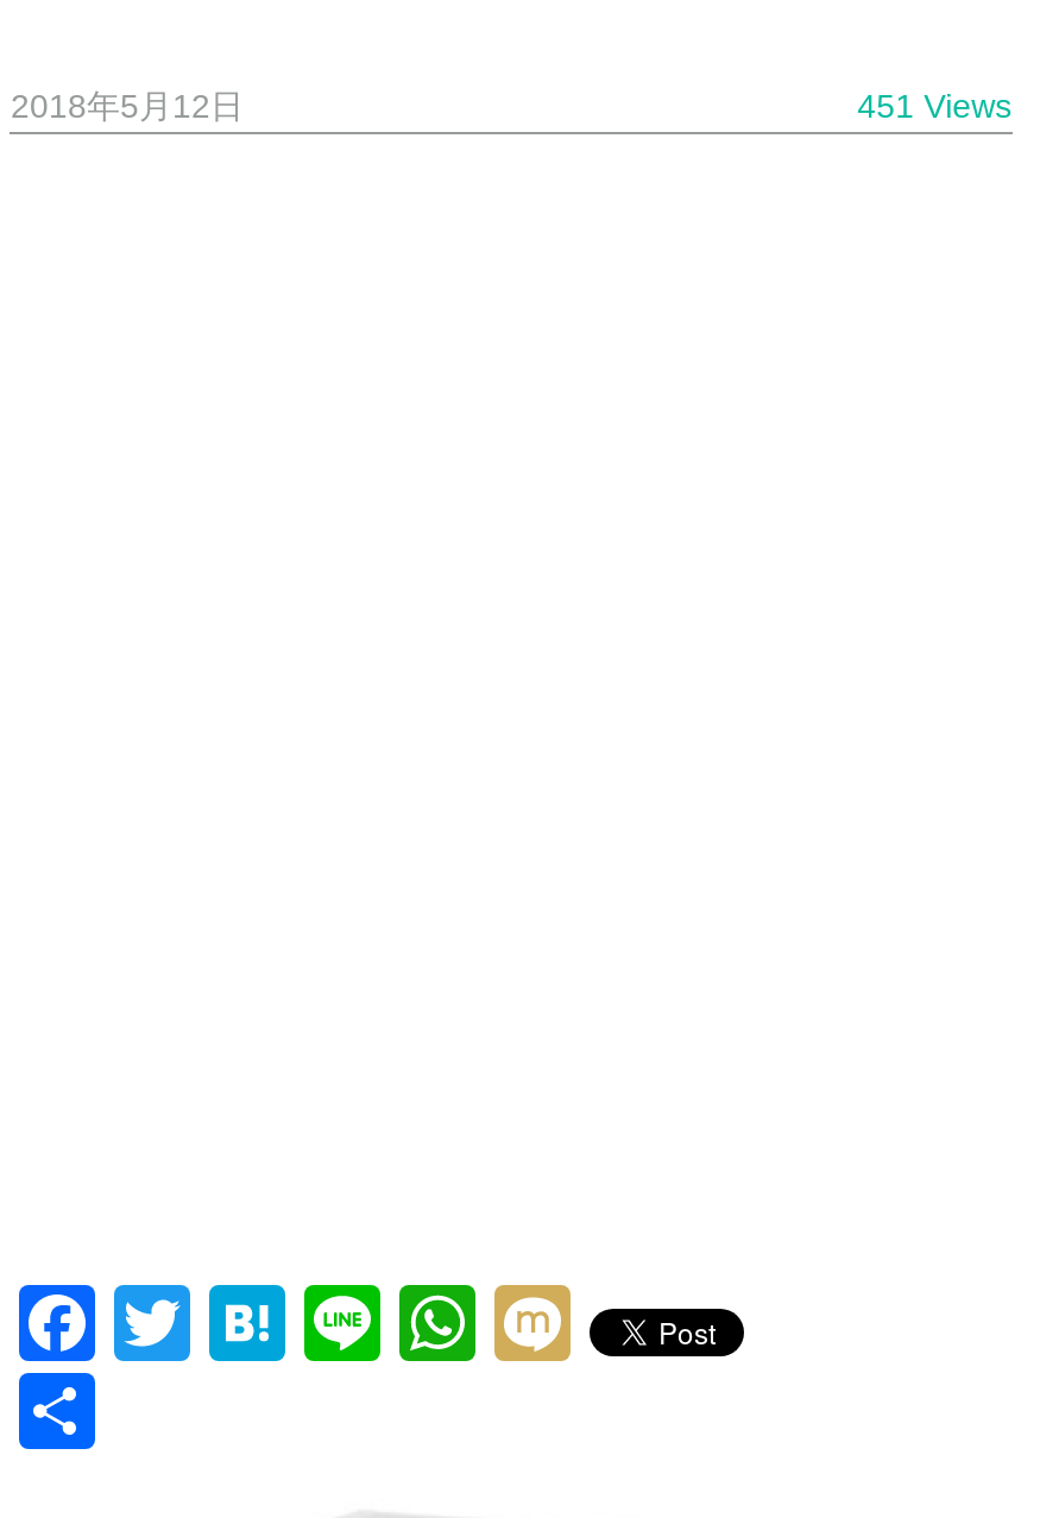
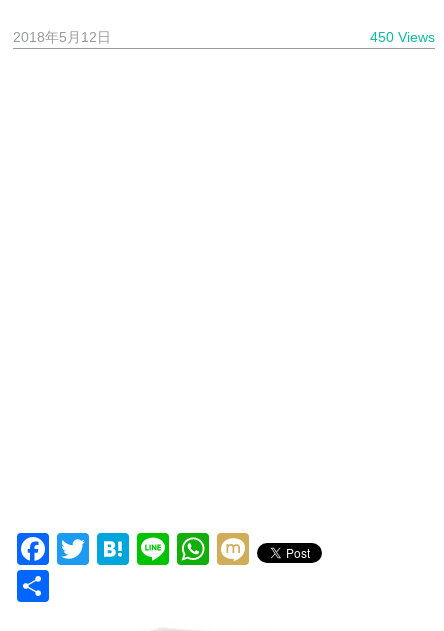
[857,87,1012,125] 451 Views -> [370,29,435,45] 450 Views

